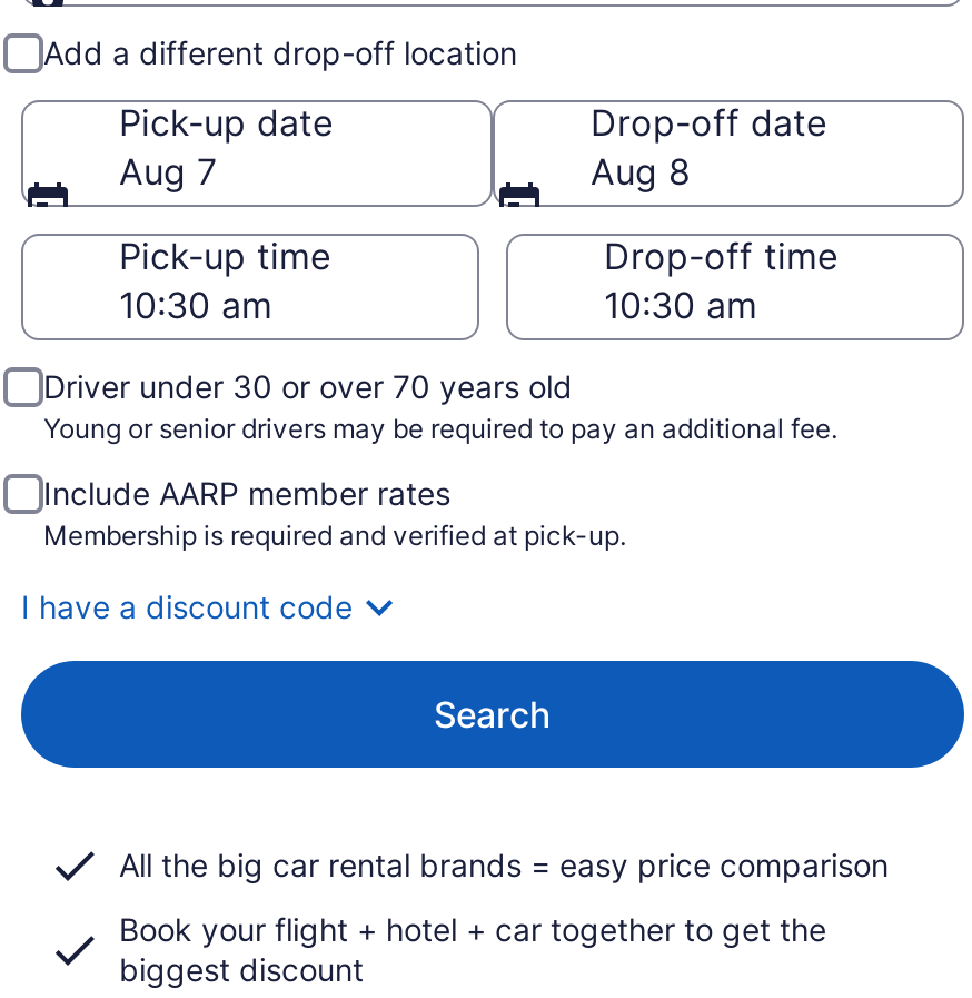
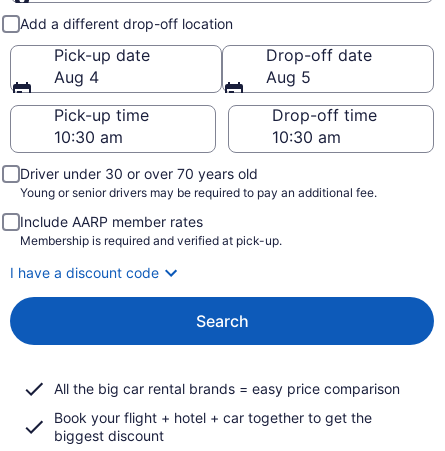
[119,149,217,194] Aug 7 -> [54,67,99,87] Aug 4
[591,149,691,194] Aug 8 -> [266,67,311,87] Aug 5

